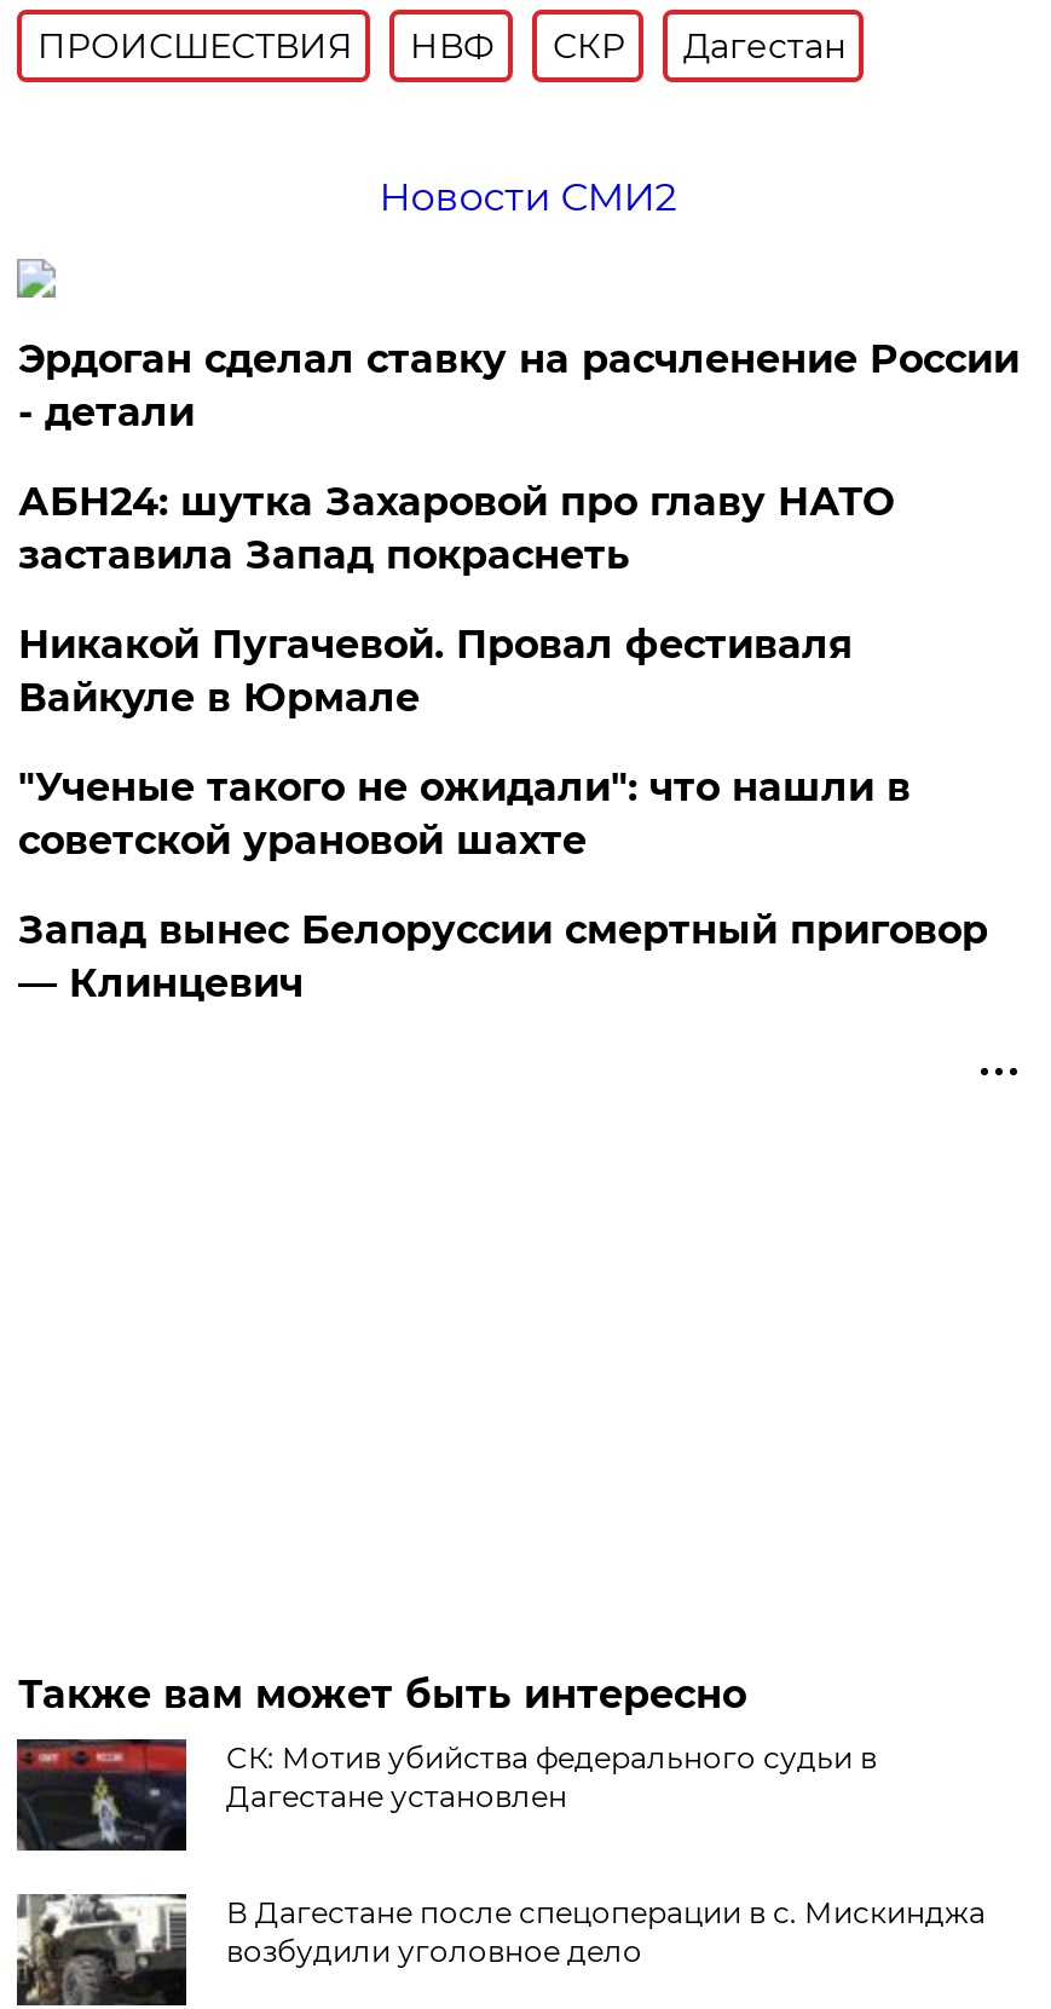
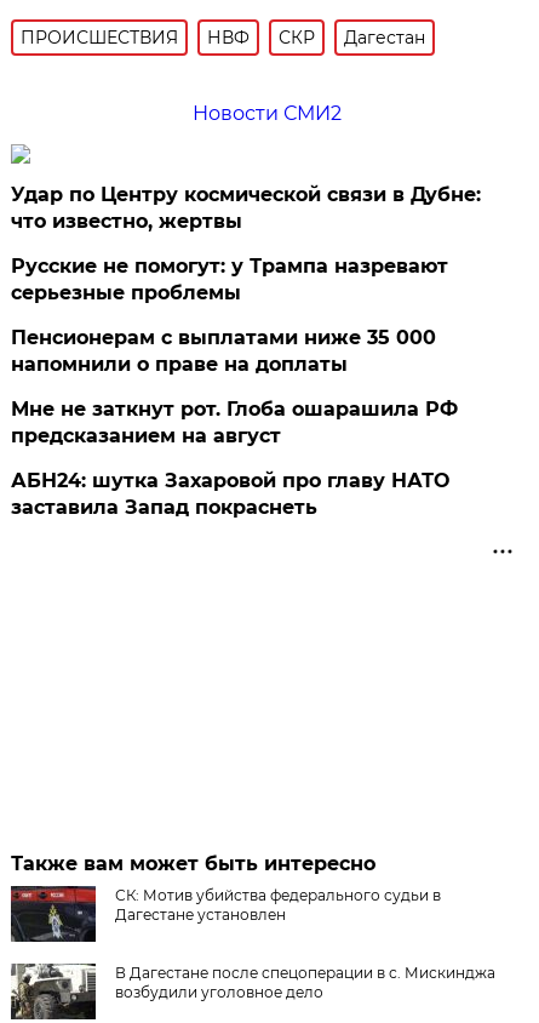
[18,336,1019,435] Эрдоган сделал ставку на расчленение России | - детали -> [11,183,481,447] Удар по Центру космической связи в Дубне: | что известно, жертвы | Русские не помогут: у Трампа назревают | серьезные проблемы | Пенсионерам с выплатами ниже 35 000 | напомнили о праве на доплаты | Мне не заткнут рот. Глоба ошарашила РФ | предсказанием на август
moved [18,479,894,578] -> [11,469,450,519]: АБН24: шутка Захаровой про главу НАТО | заставила Запад покраснеть
[18,621,988,1006] Никакой Пугачевой. Провал фестиваля | Вайкуле в Юрмале | "Ученые такого не ожидали": что нашли в | советской урановой шахте | Запад вынес Белоруссии смертный приговор | — Клинцевич -> none

